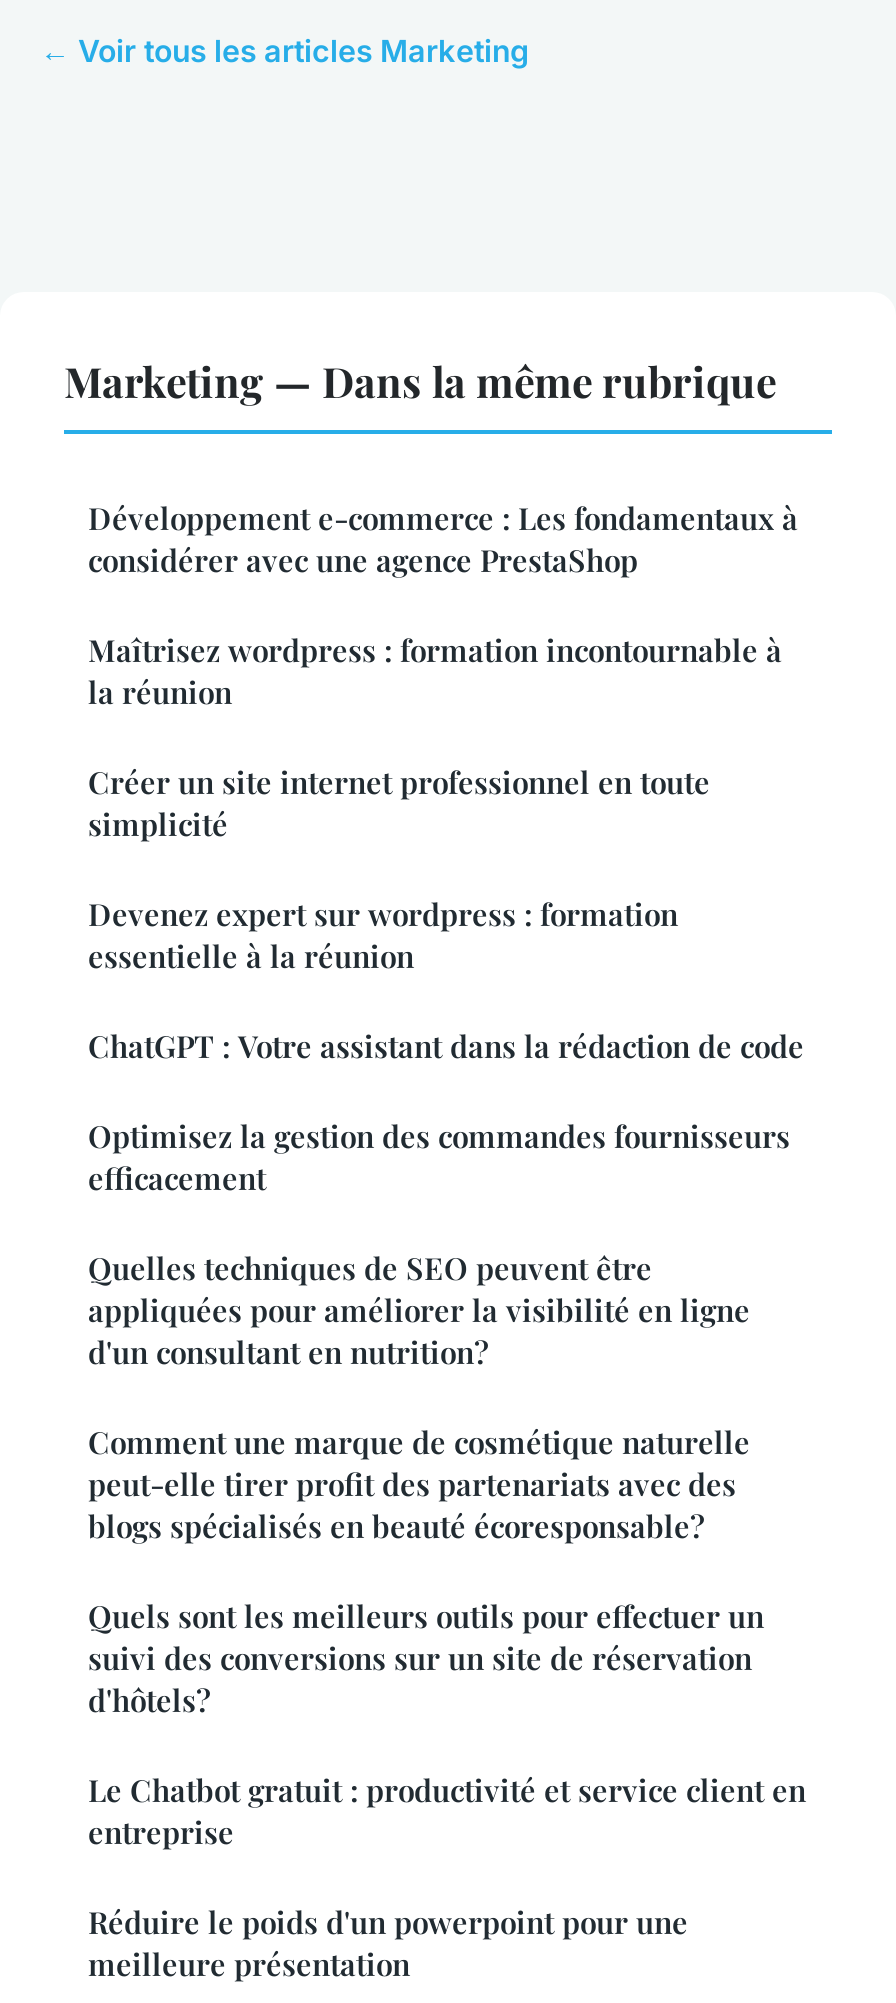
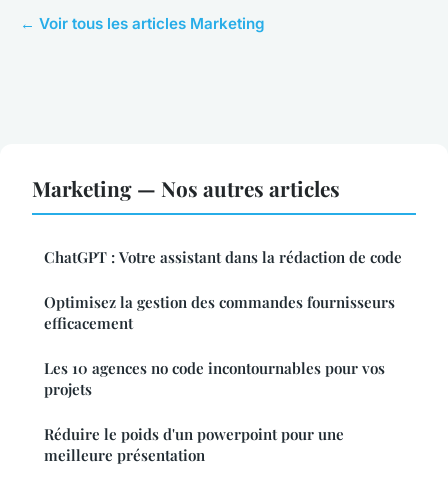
[64,351,798,975] Marketing — Dans la même rubrique | Développement e-commerce : Les fondamentaux à | considérer avec une agence PrestaShop | Maîtrisez wordpress : formation incontournable à | la réunion | Créer un site internet professionnel en toute | simplicité | Devenez expert sur wordpress : formation | essentielle à la réunion -> [32,173,340,201] Marketing — Nos autres articles
[88,1247,806,1851] Quelles techniques de SEO peuvent être | appliquées pour améliorer la visibilité en ligne | d'un consultant en nutrition? | Comment une marque de cosmétique naturelle | peut-elle tirer profit des partenariats avec des | blogs spécialisés en beauté écoresponsable? | Quels sont les meilleurs outils pour effectuer un | suivi des conversions sur un site de réservation | d'hôtels? | Le Chatbot gratuit : productivité et service client en | entreprise -> [44,357,385,398] Les 10 agences no code incontournables pour vos | projets

